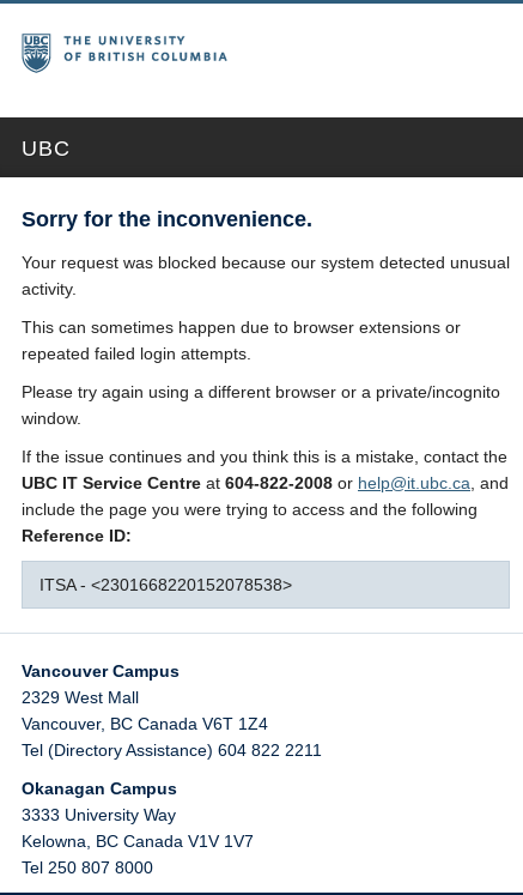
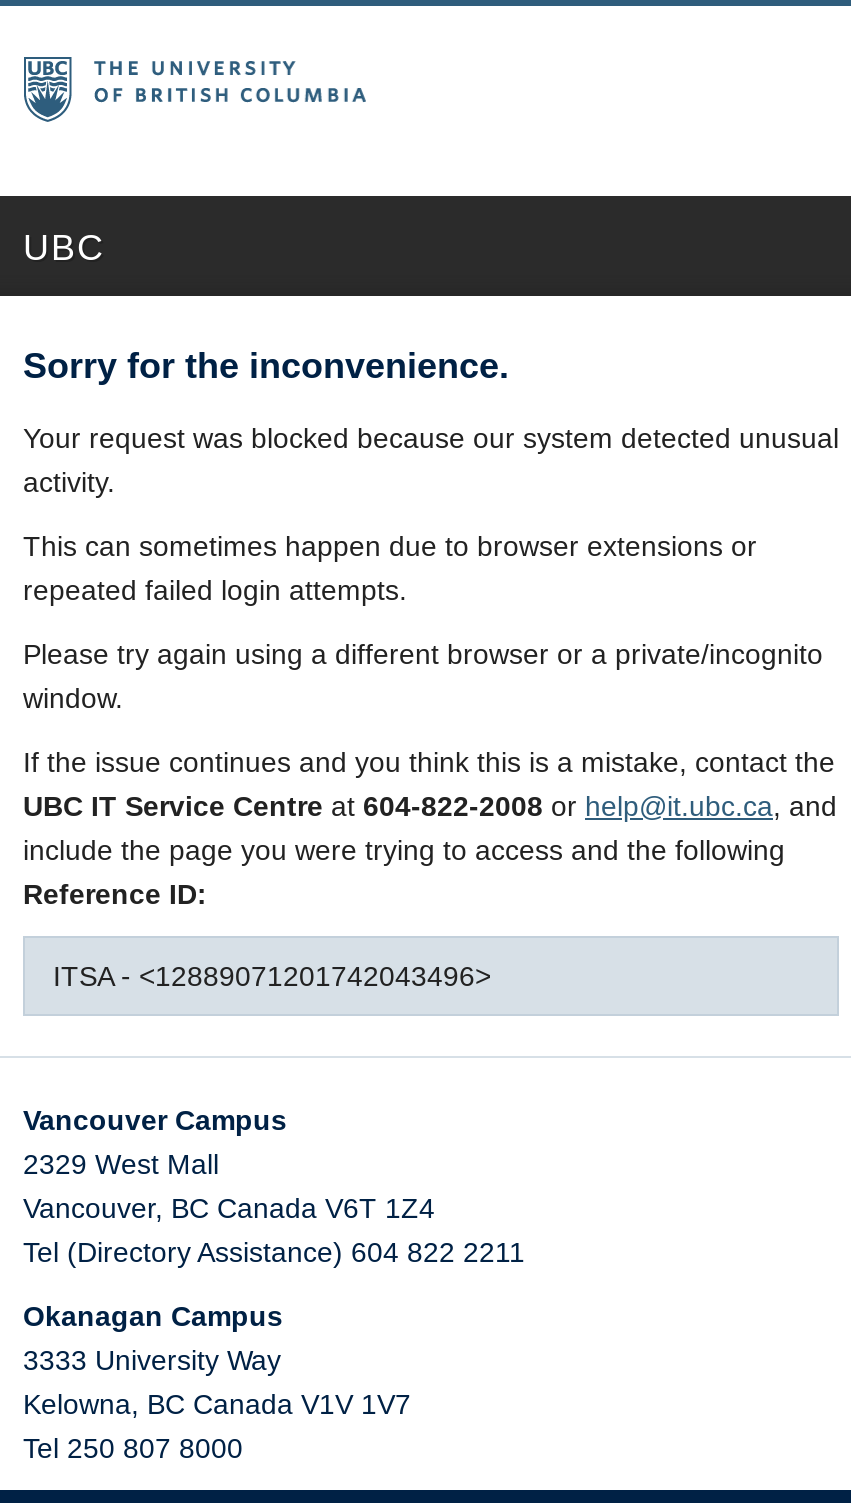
[39,575,292,594] ITSA - <2301668220152078538> -> [53,960,491,992] ITSA - <12889071201742043496>

